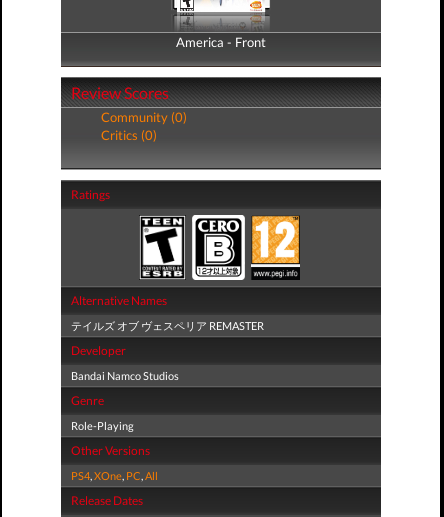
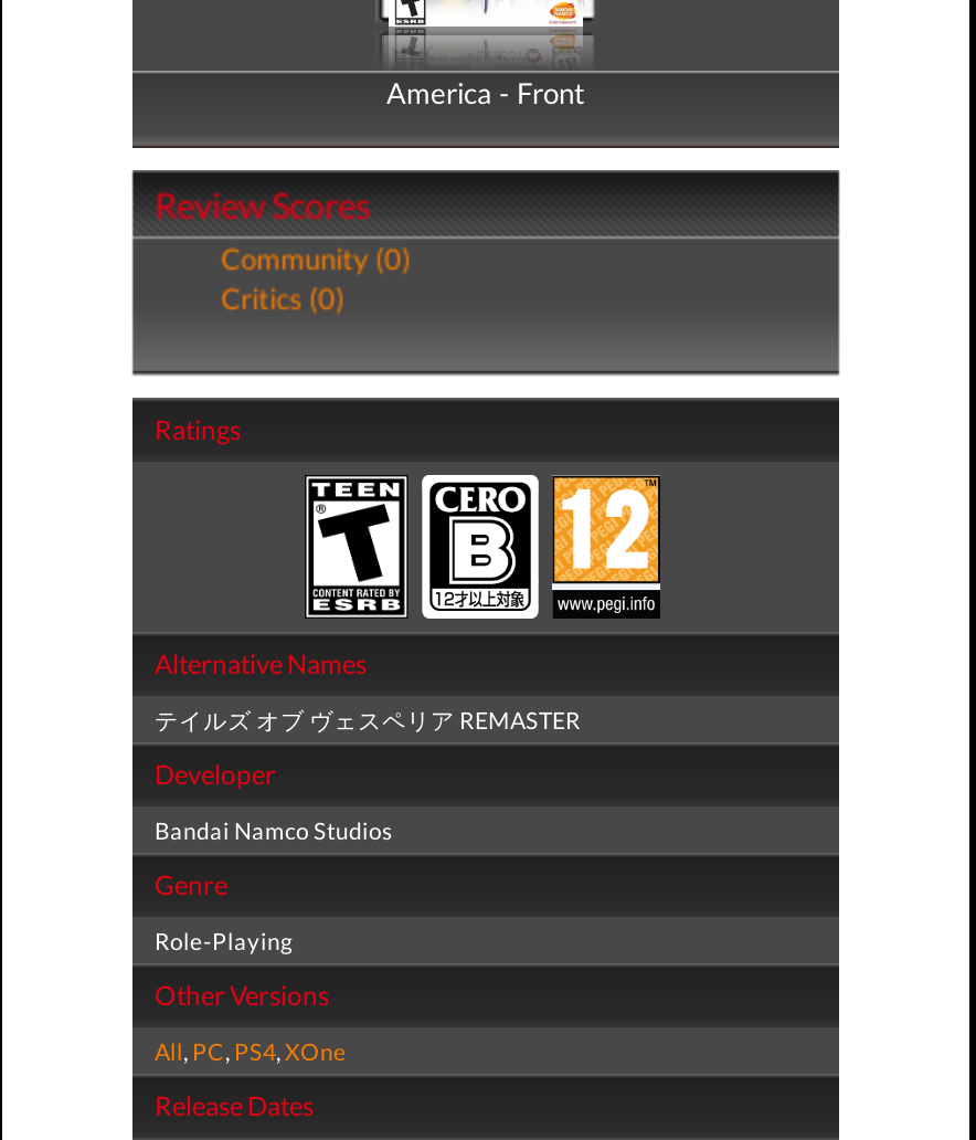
[71,469,158,482] PS4, XOne, PC, All -> [155,1036,347,1065] All, PC, PS4, XOne

